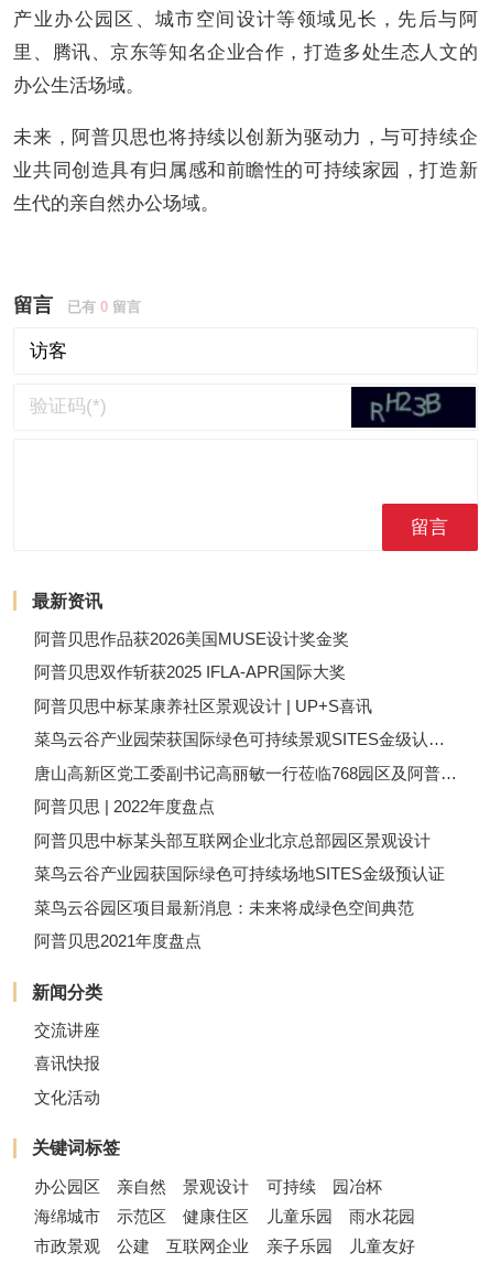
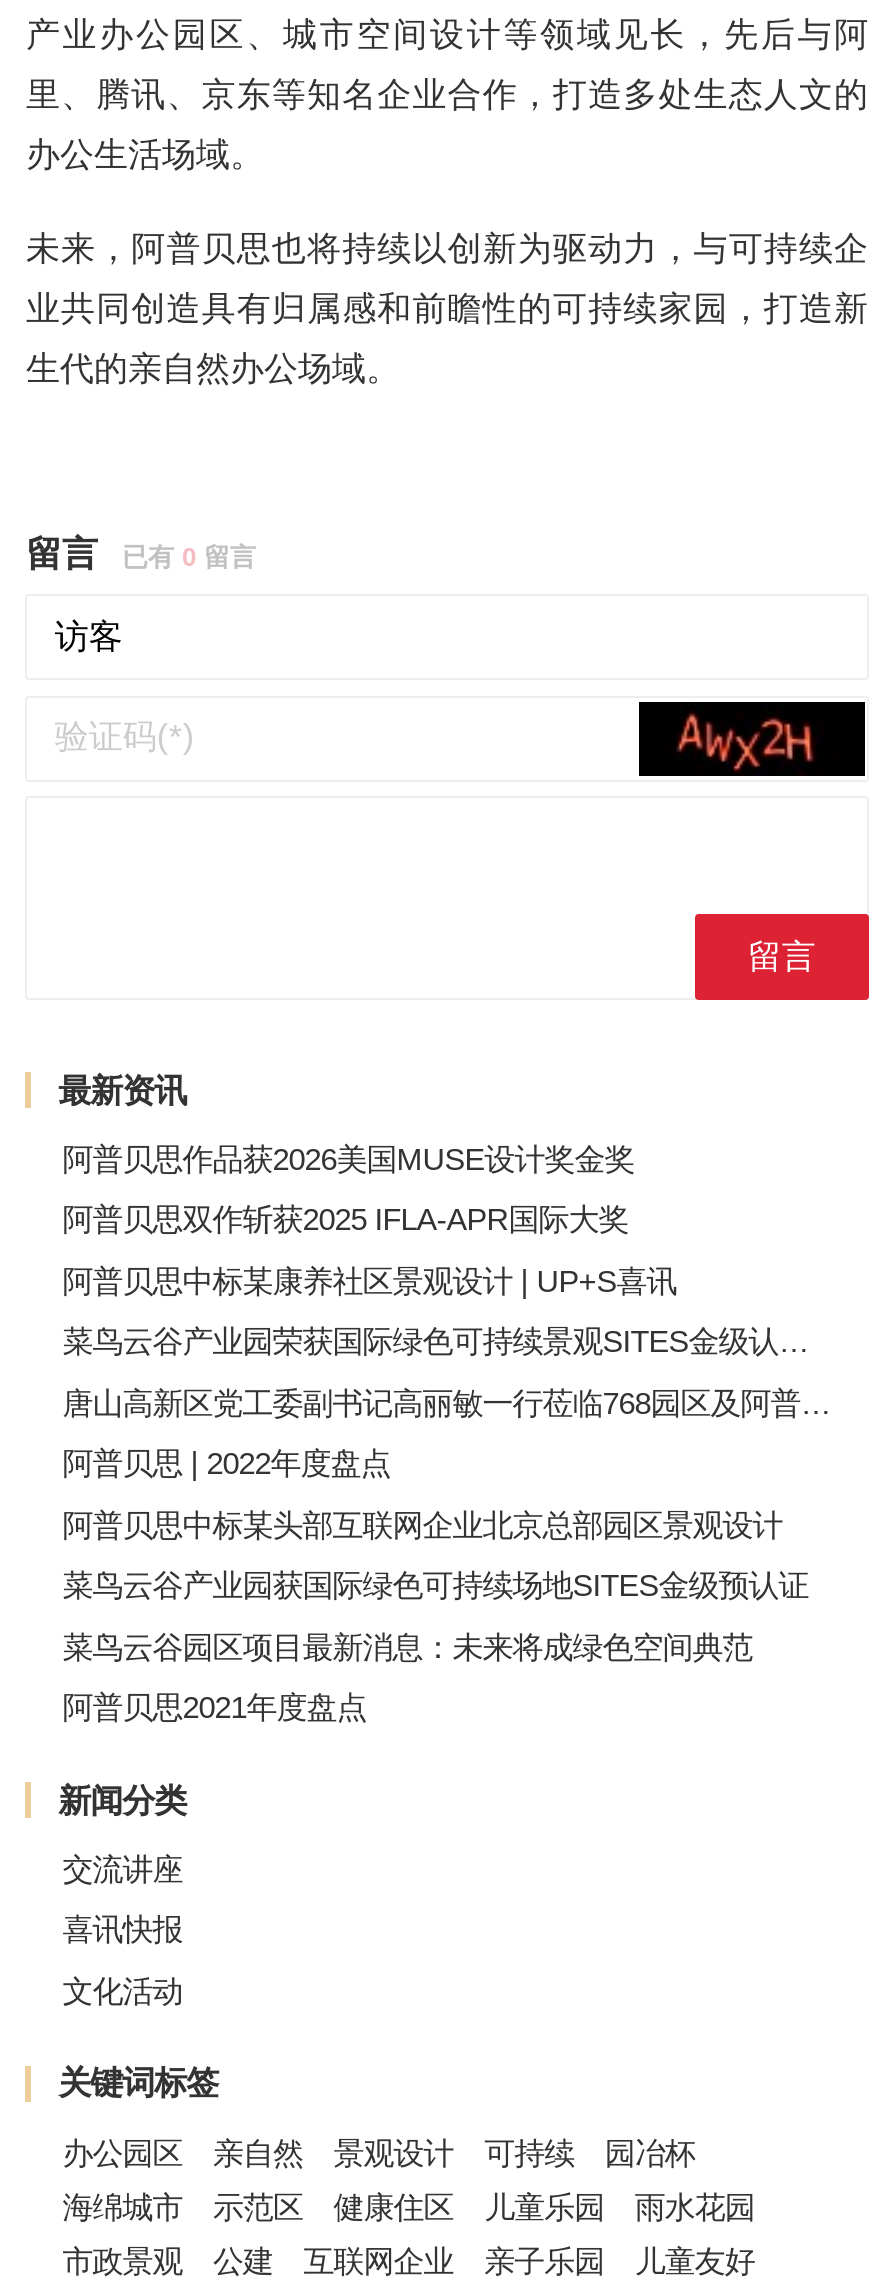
[352,388,471,425] [image] -> [673,706,815,772] [image]

